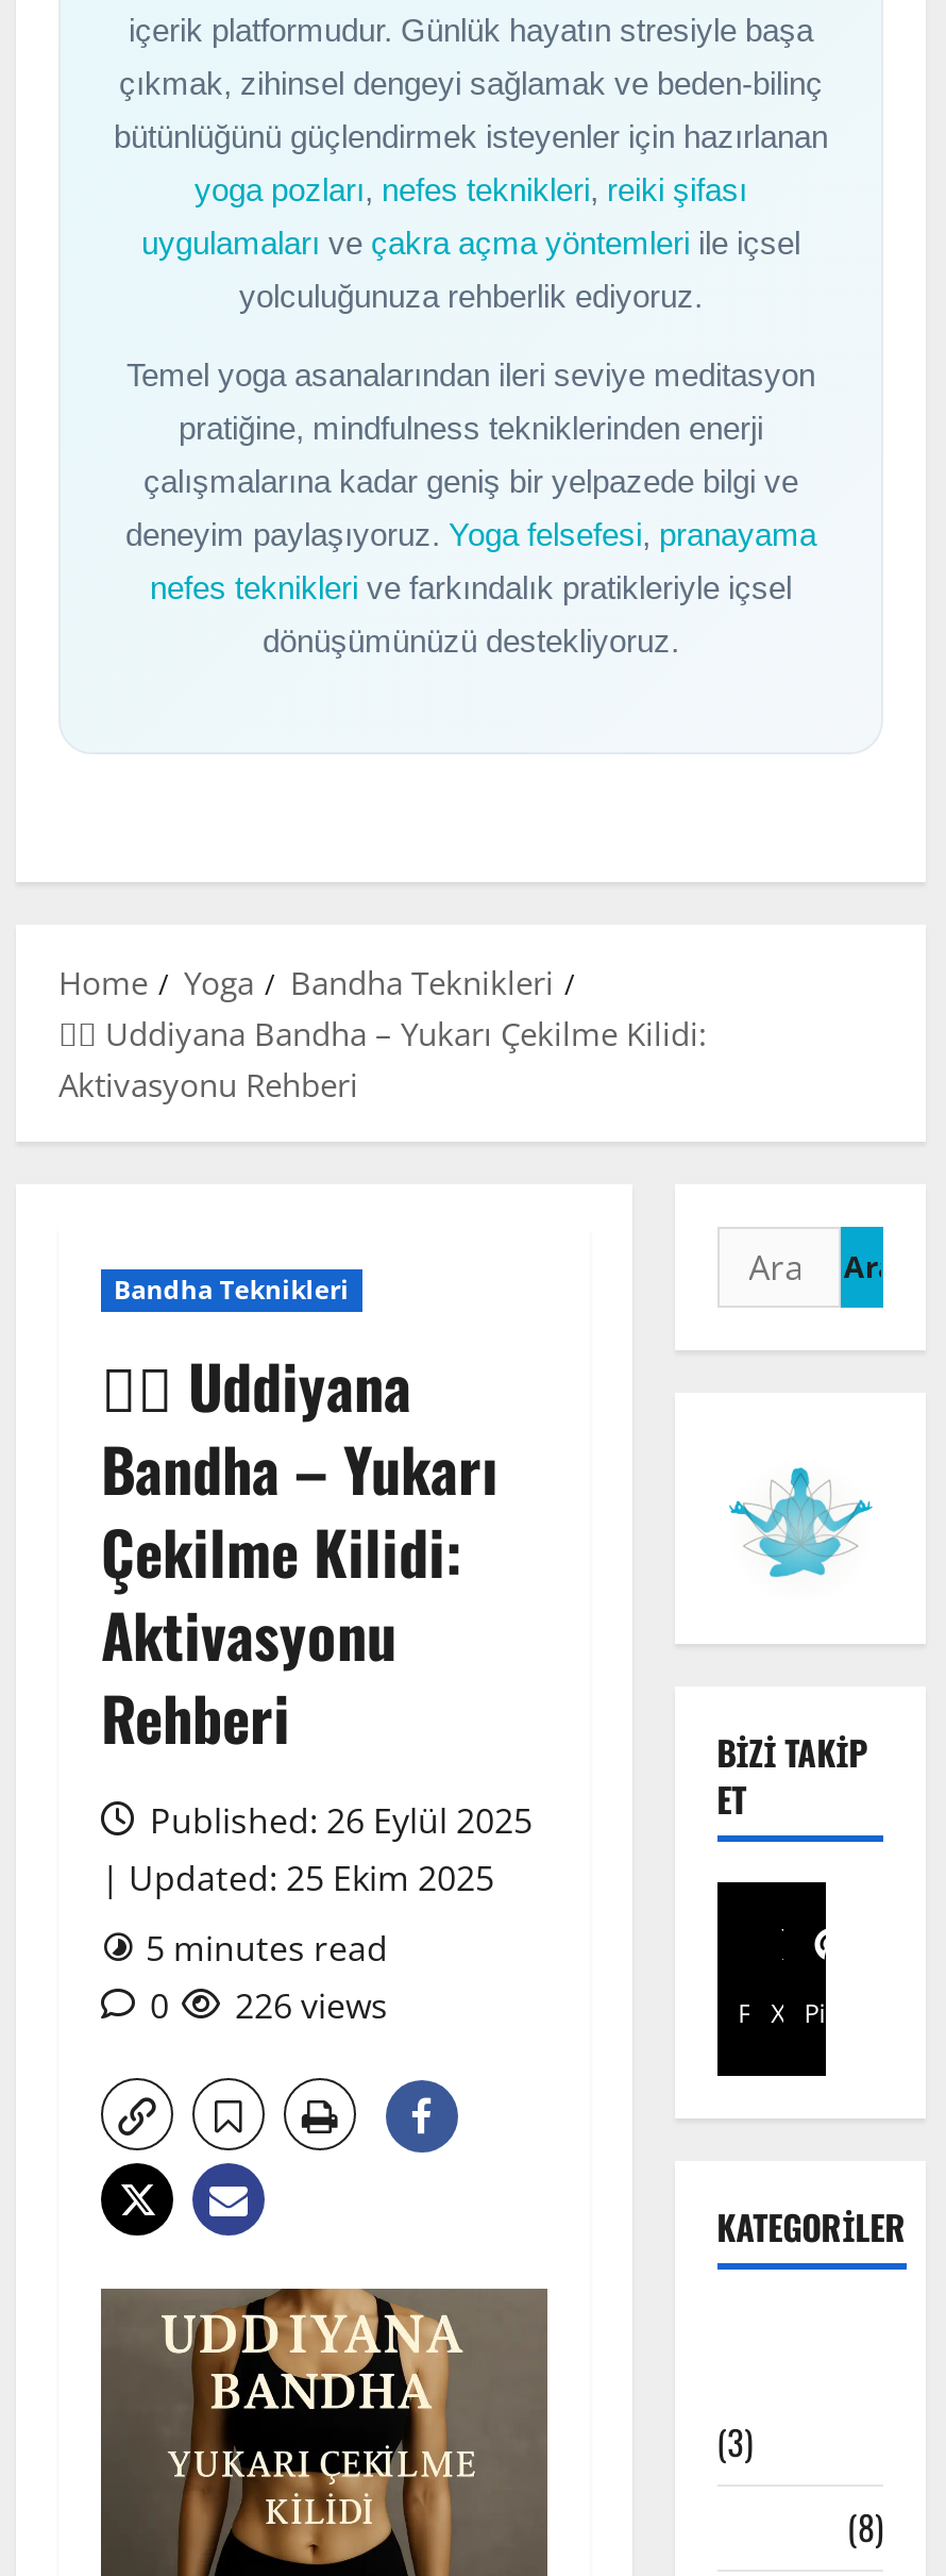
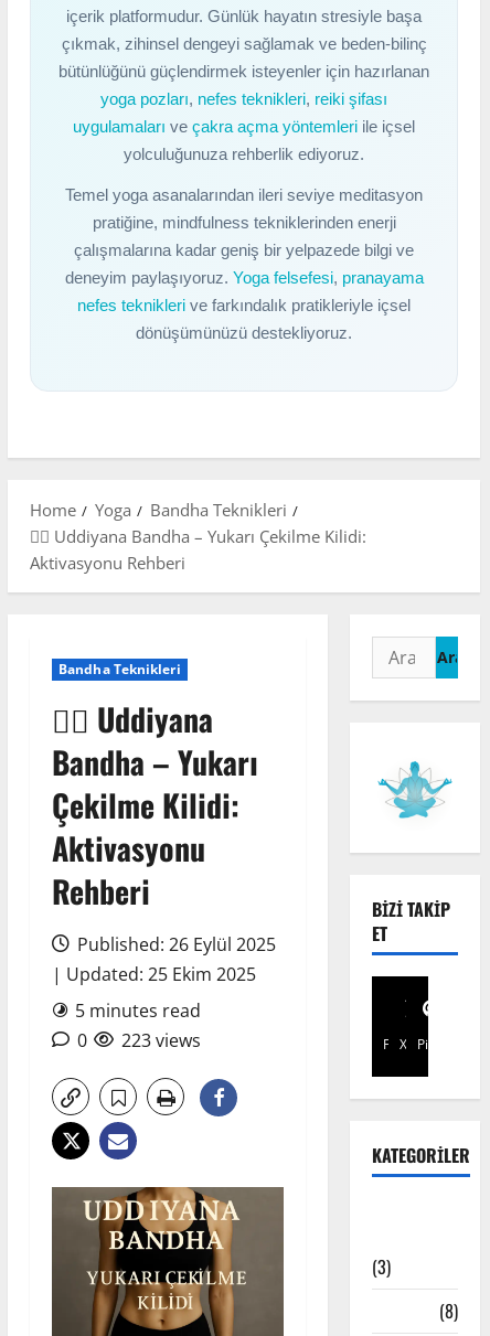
[150,1982,388,2029] 0 226 views -> [77,1028,201,1052] 0 223 views

